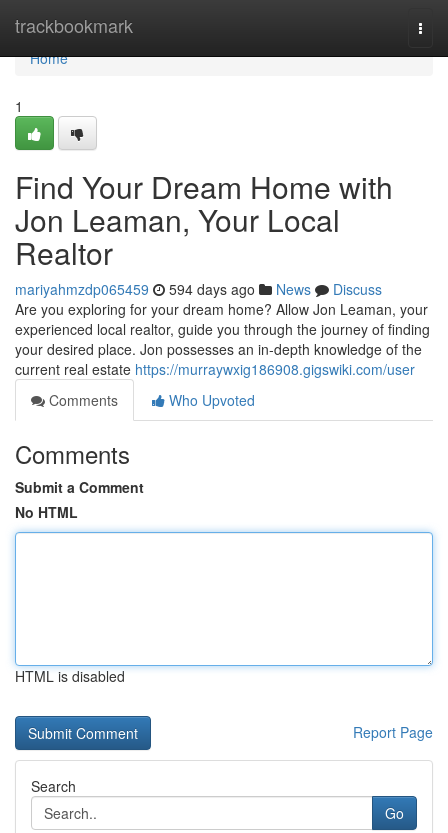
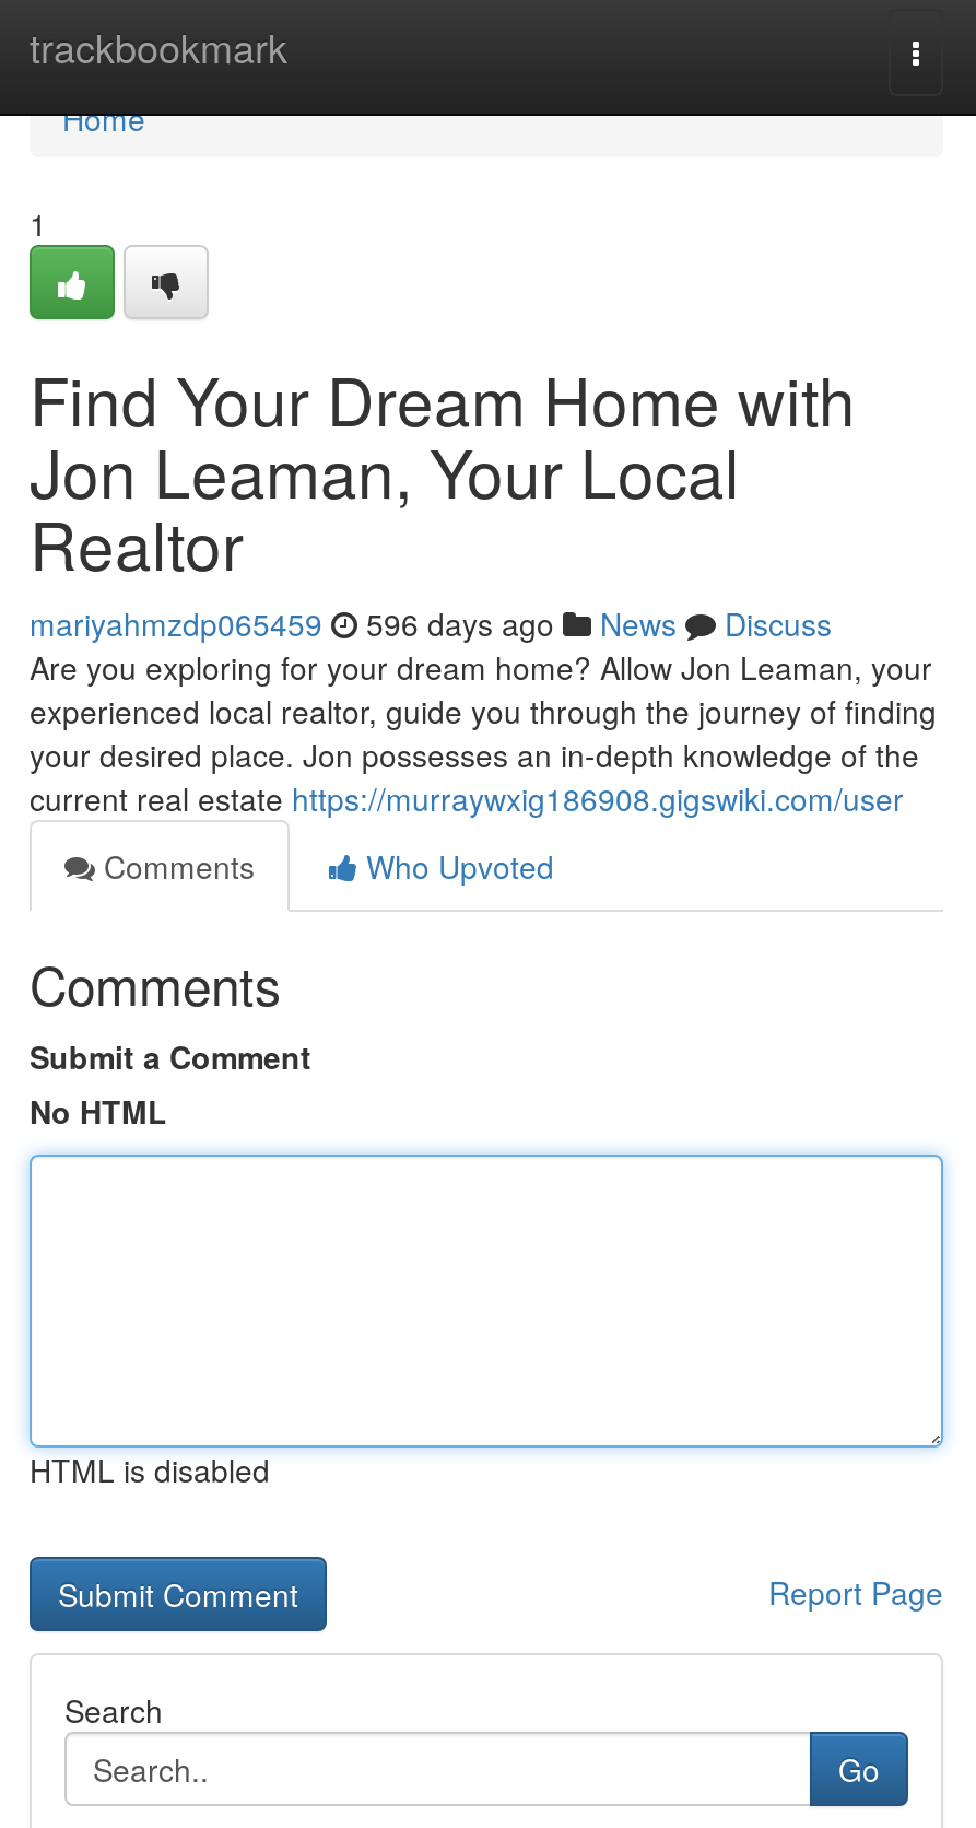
[15,279,382,299] mariyahmzdp065459 594 days ago News Discuss -> [30,601,832,645] mariyahmzdp065459 596 days ago News Discuss

